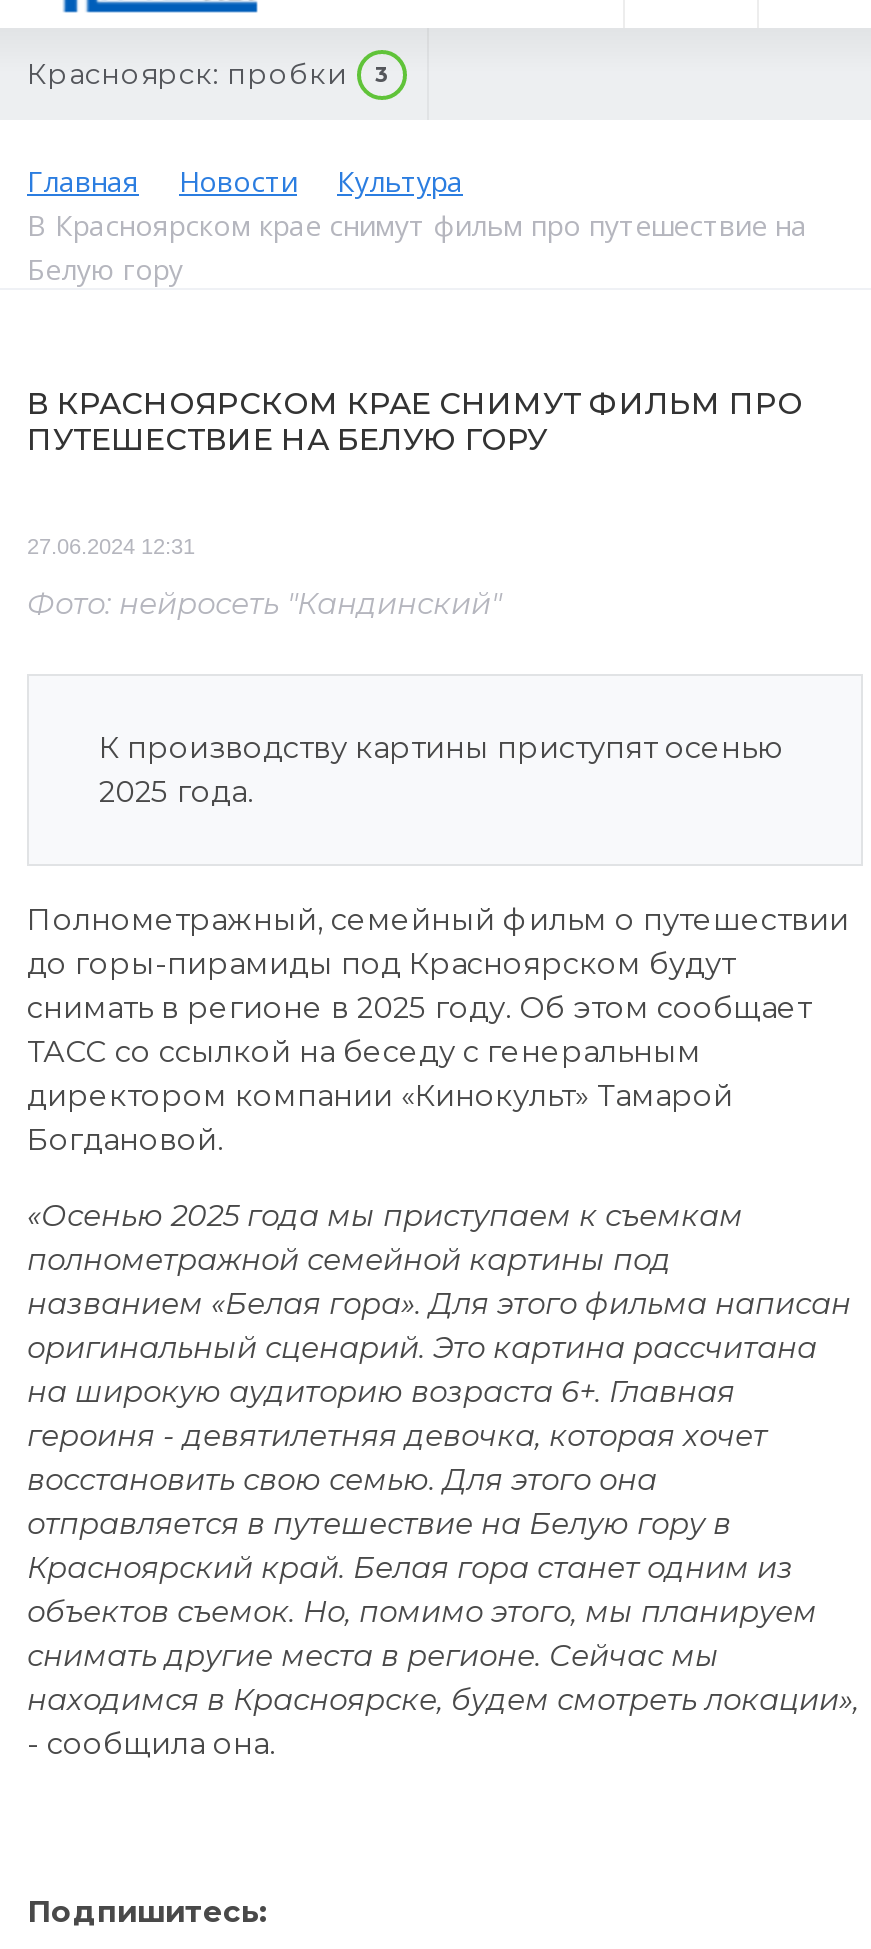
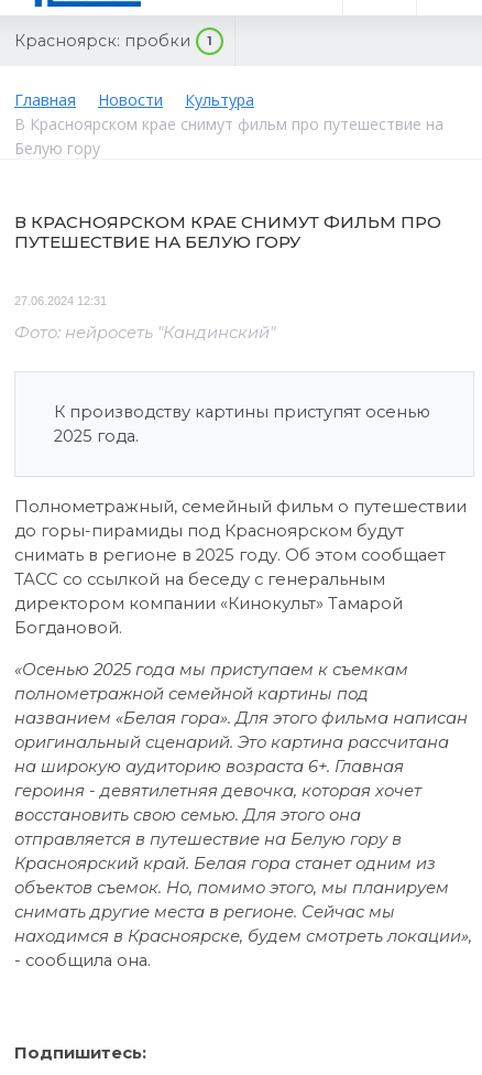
[27,55,389,91] Красноярск: пробки 3 -> [14,30,212,50] Красноярск: пробки 1

